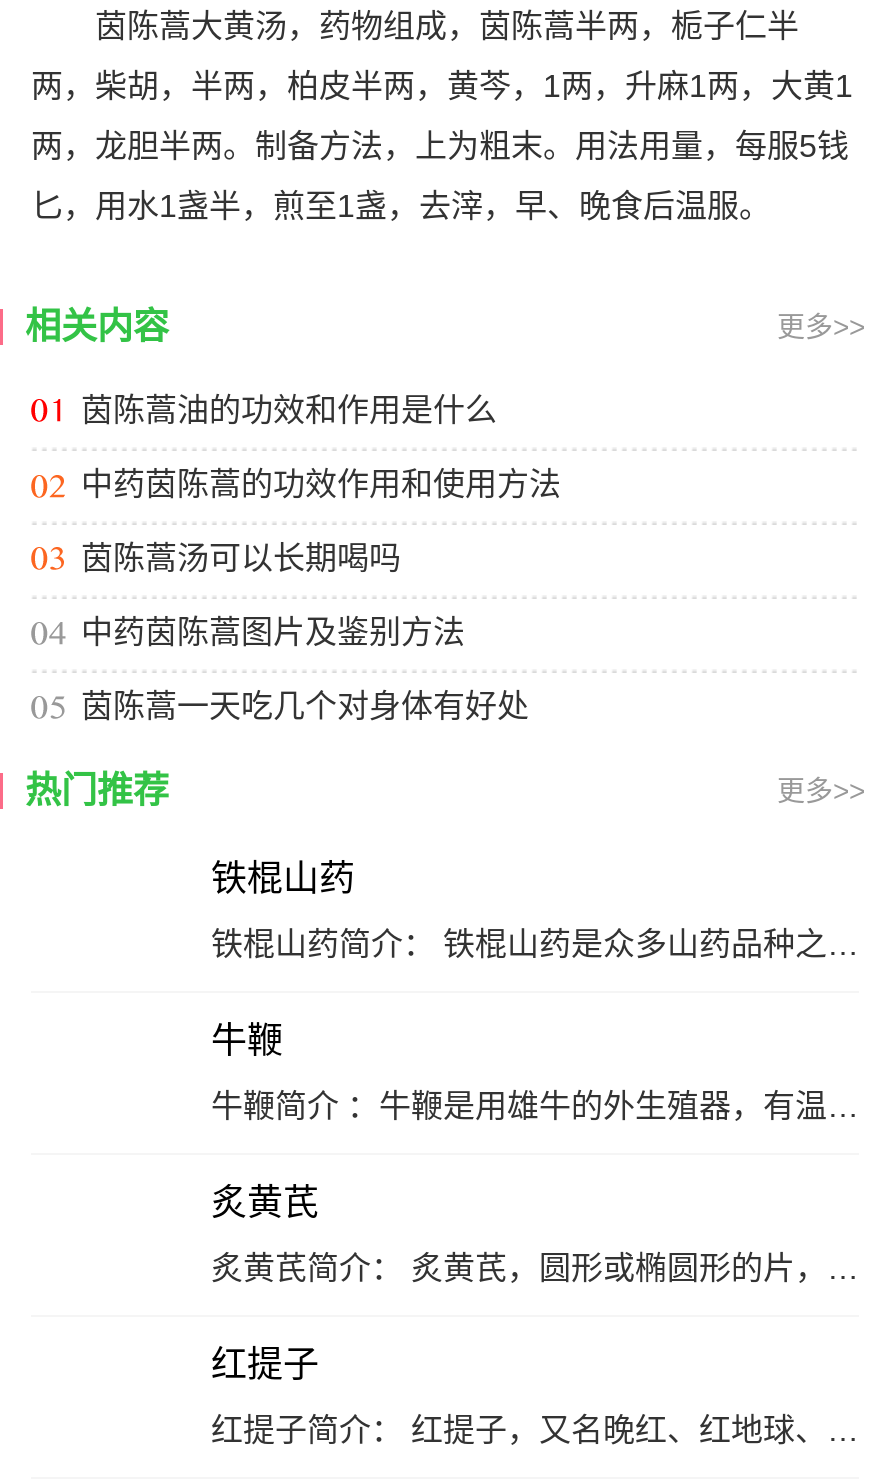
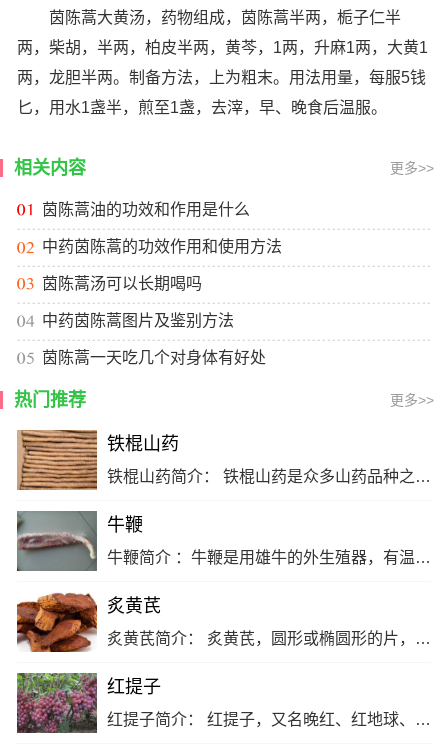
none -> [16,429,98,491] [image]
none -> [16,510,98,572] [image]
none -> [16,592,98,653] [image]
none -> [16,672,98,734] [image]

